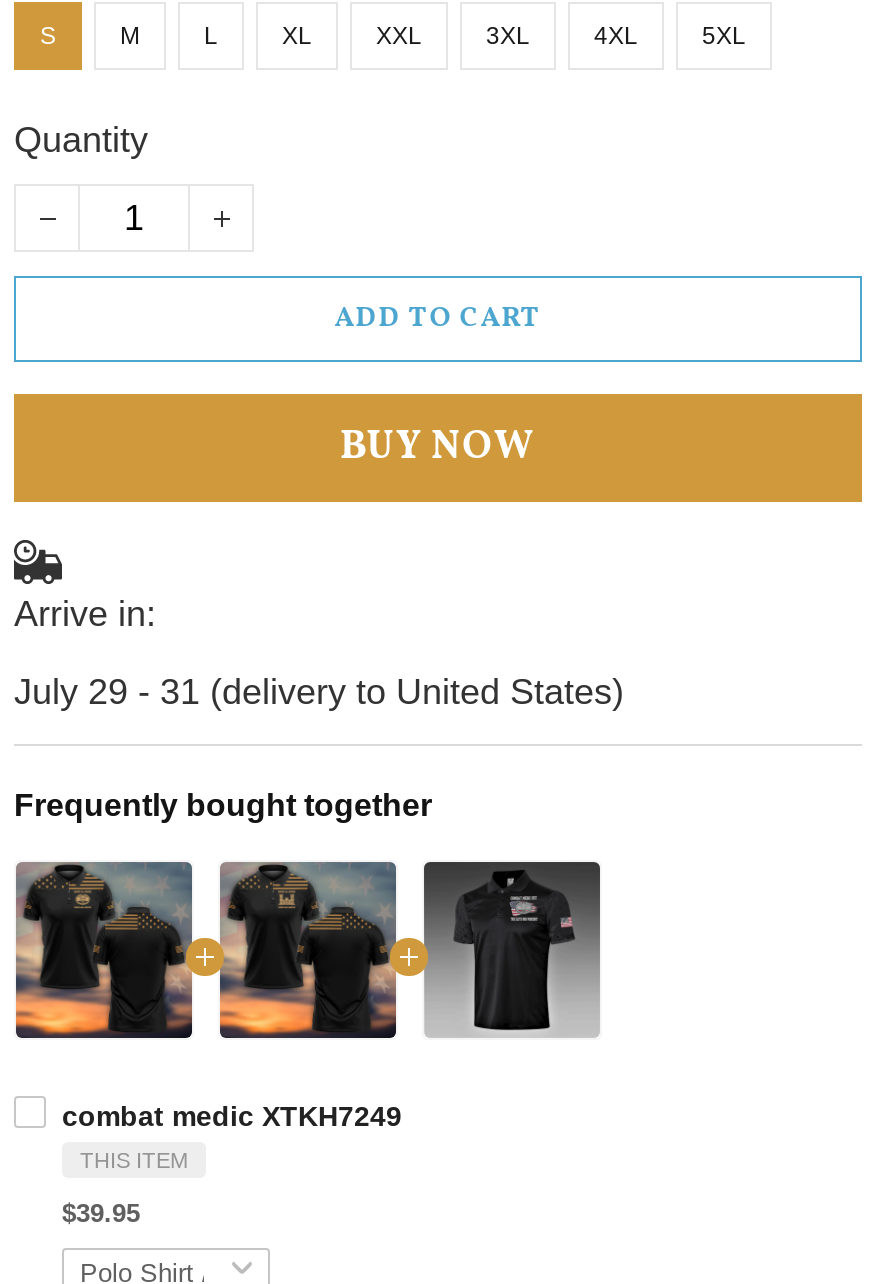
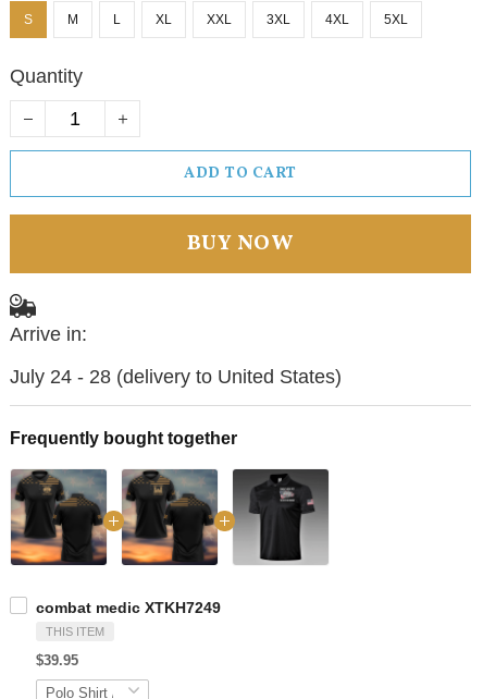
[14,672,624,712] July 29 - 31 (delivery to United States) -> [10,366,342,388] July 24 - 28 (delivery to United States)

